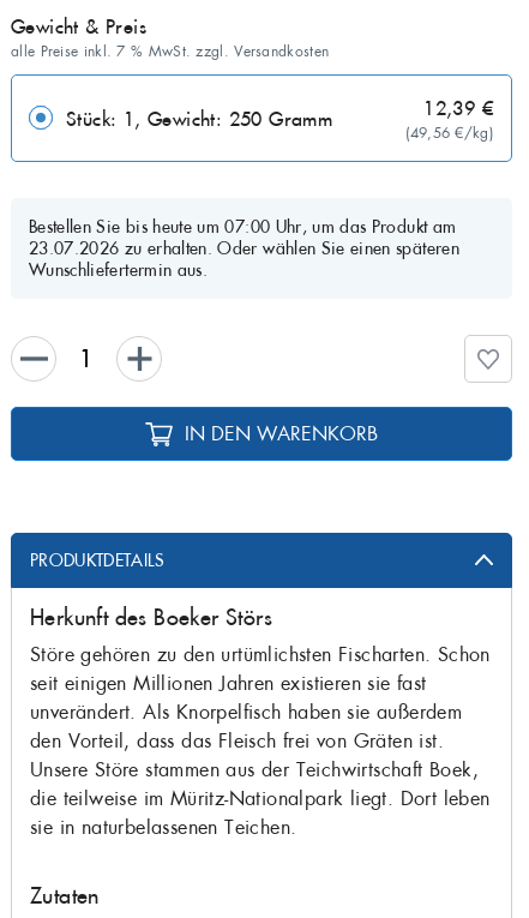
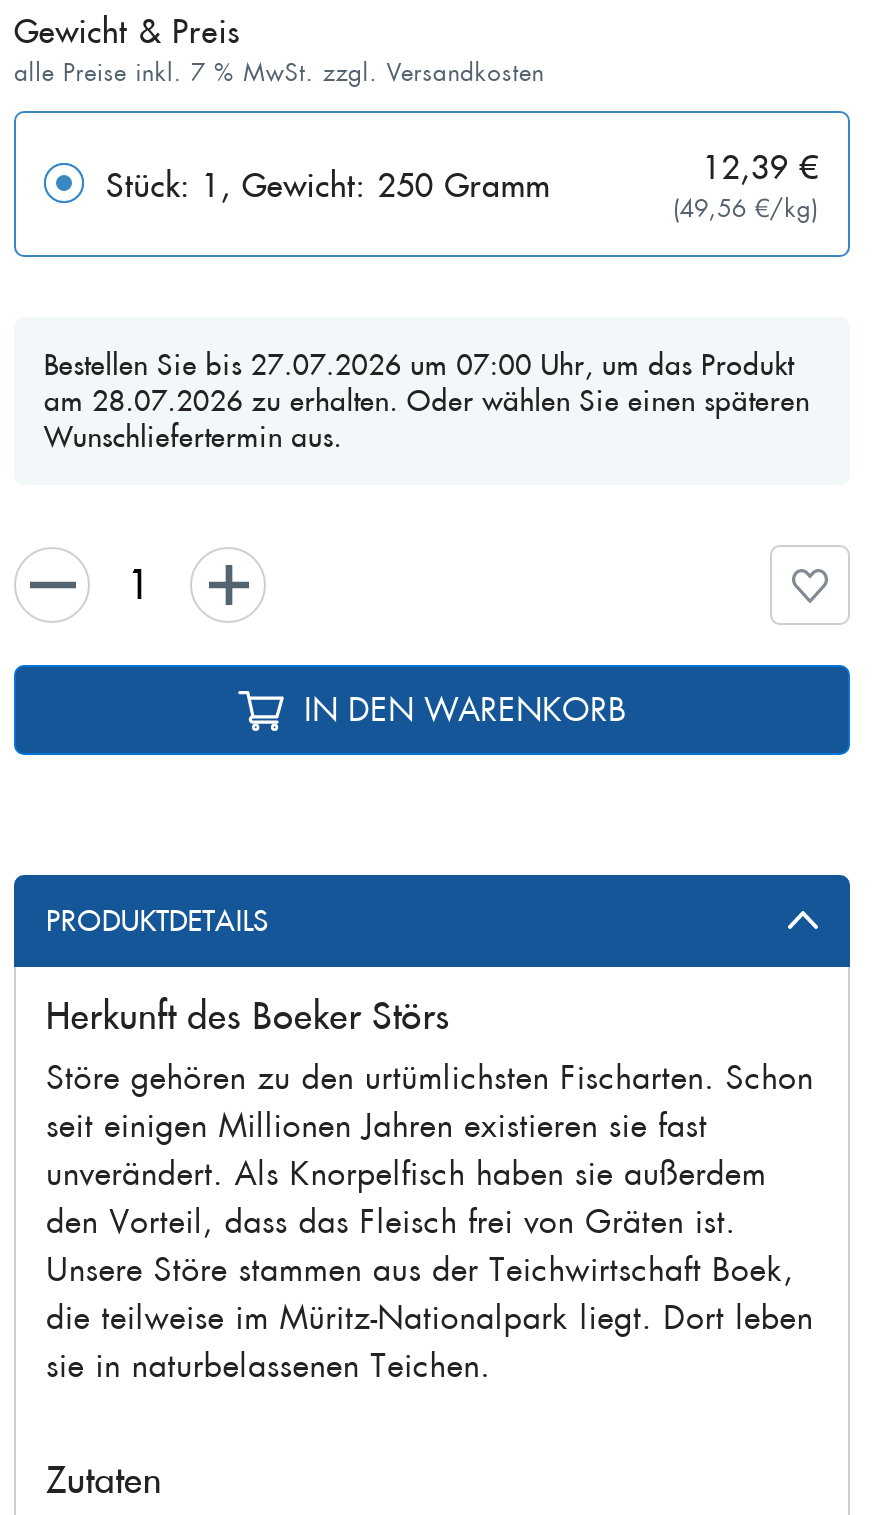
[29,216,459,259] Bestellen Sie bis heute um 07:00 Uhr, um das Produkt am | 23.07.2026 zu erhalten. Oder wählen Sie einen späteren -> [44,346,810,418] Bestellen Sie bis 27.07.2026 um 07:00 Uhr, um das Produkt | am 28.07.2026 zu erhalten. Oder wählen Sie einen späteren

